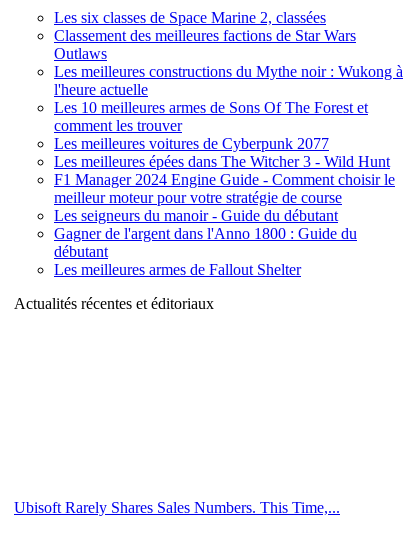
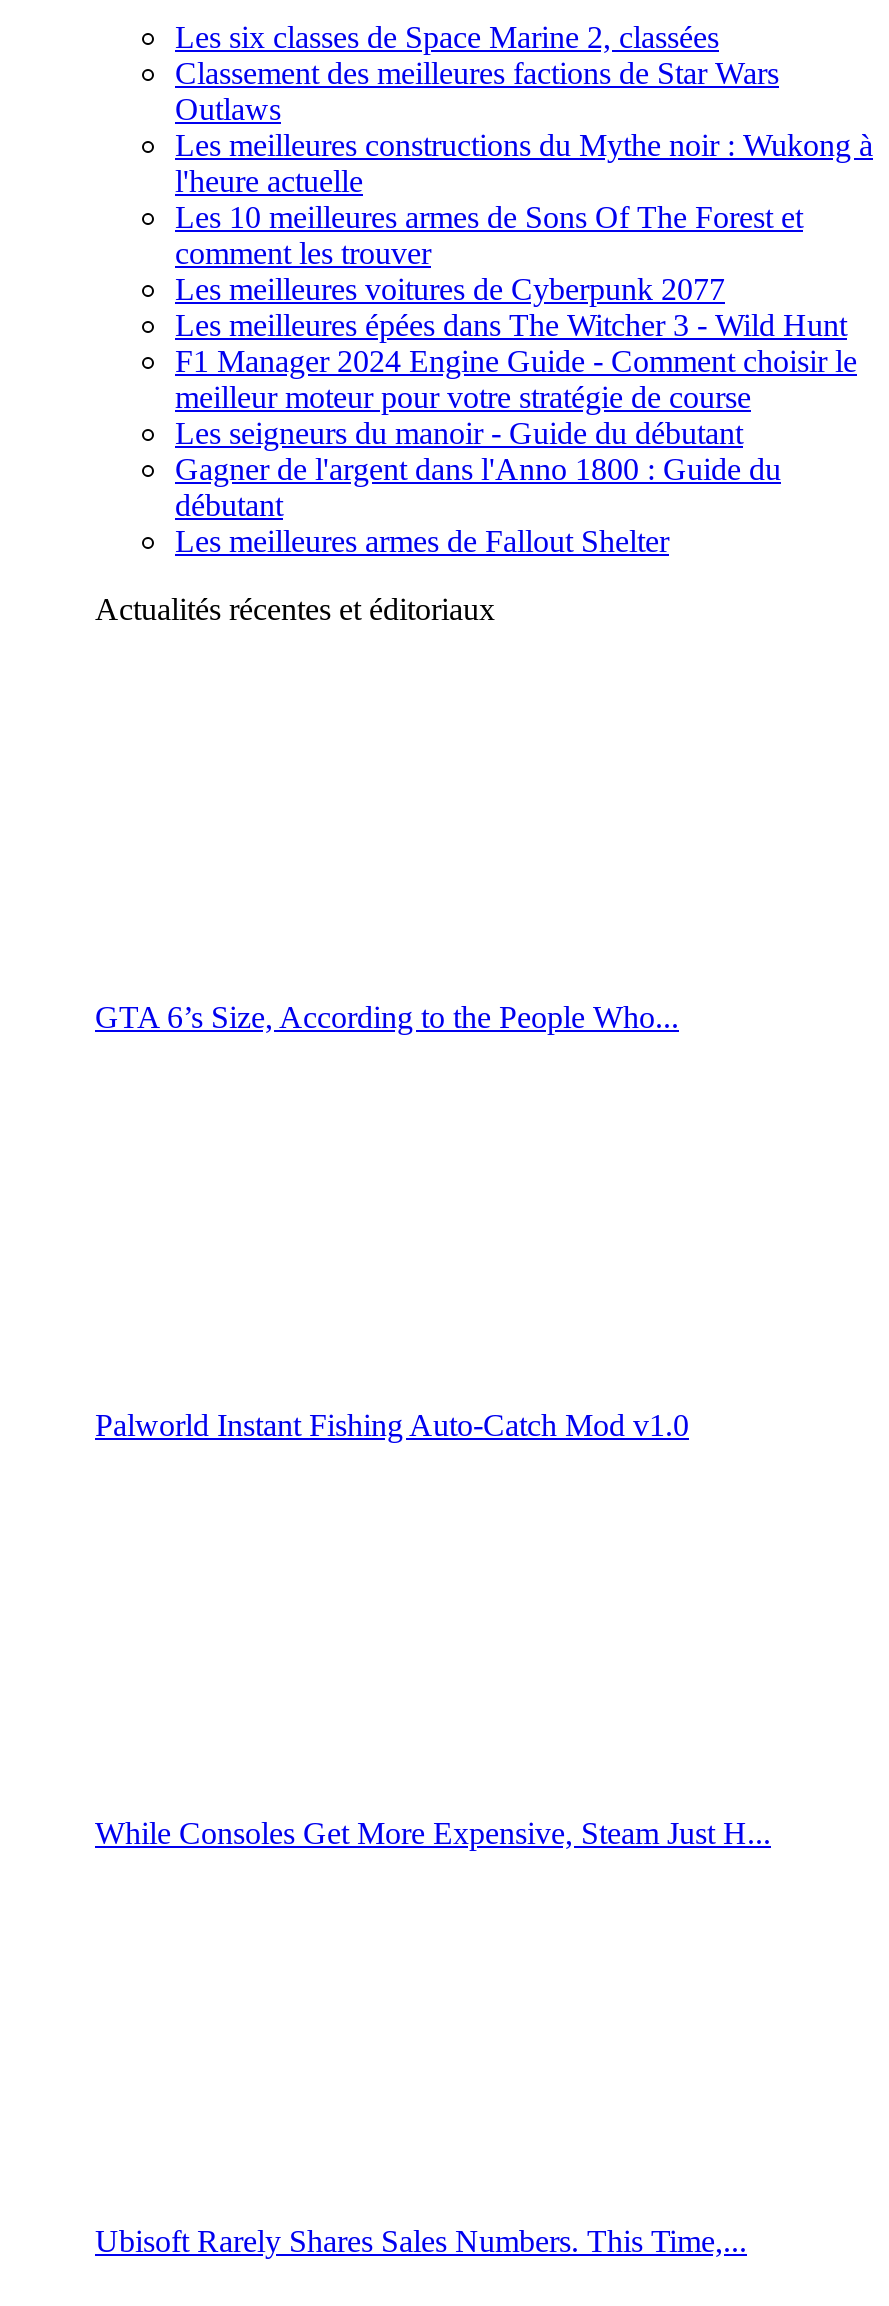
none -> [95,1000,679,1034] GTA 6’s Size, According to the People Who...
none -> [95,1408,689,1442] Palworld Instant Fishing Auto-Catch Mod v1.0
none -> [95,1816,771,1850] While Consoles Get More Expensive, Steam Just H...

